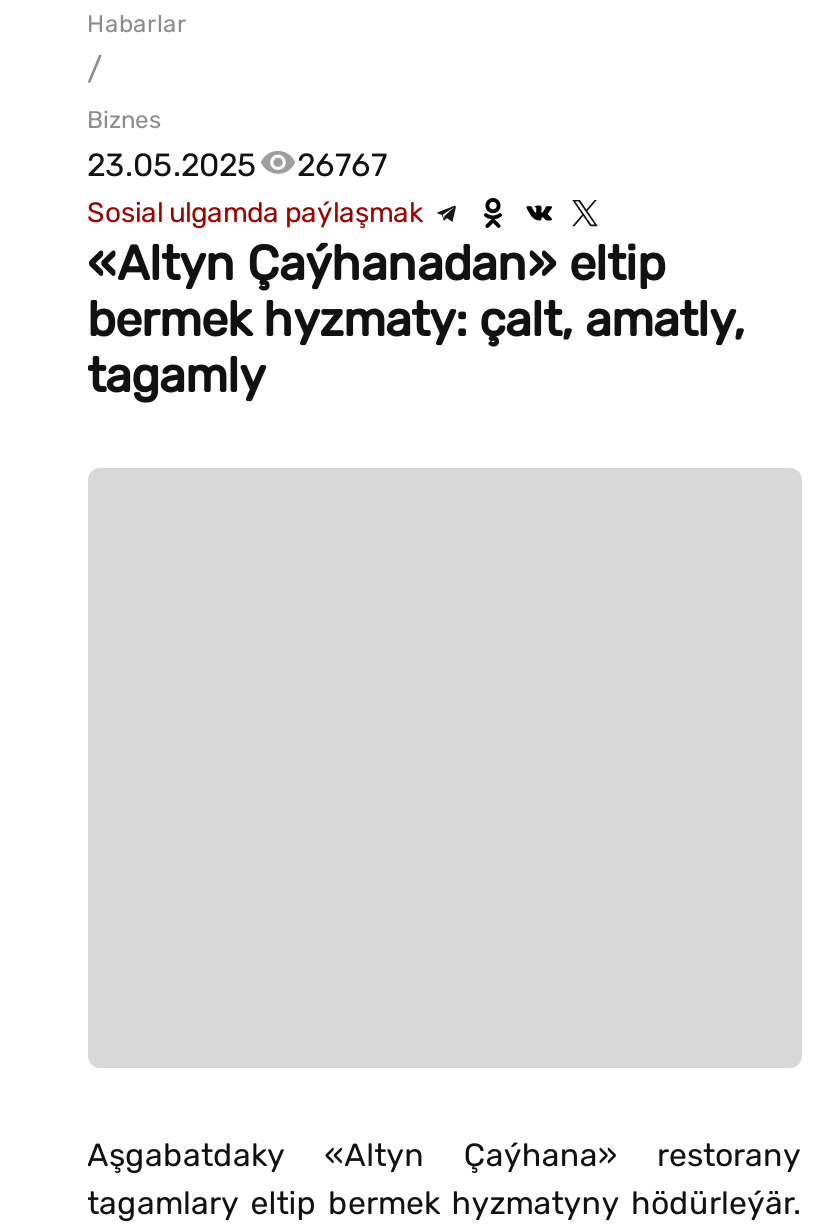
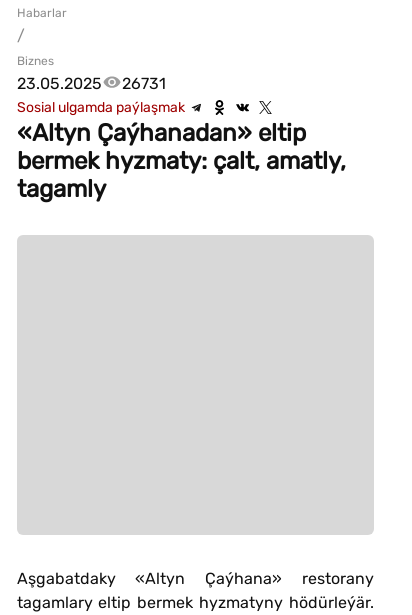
[87,146,387,184] 23.05.2025 26767 -> [16,74,165,93] 23.05.2025 26731

